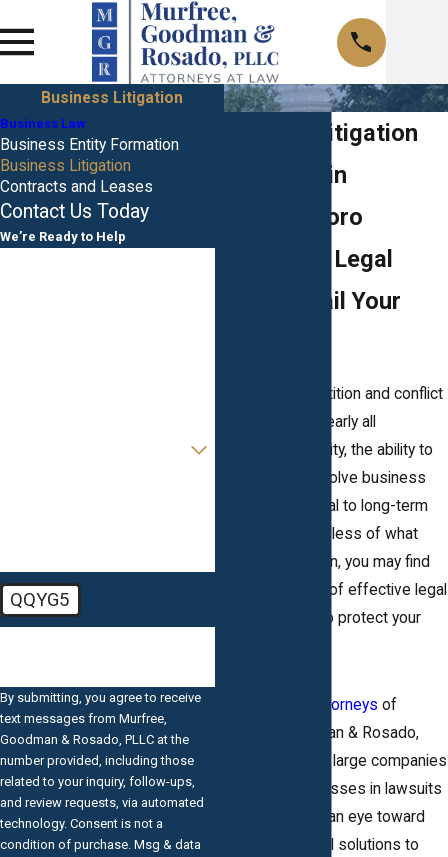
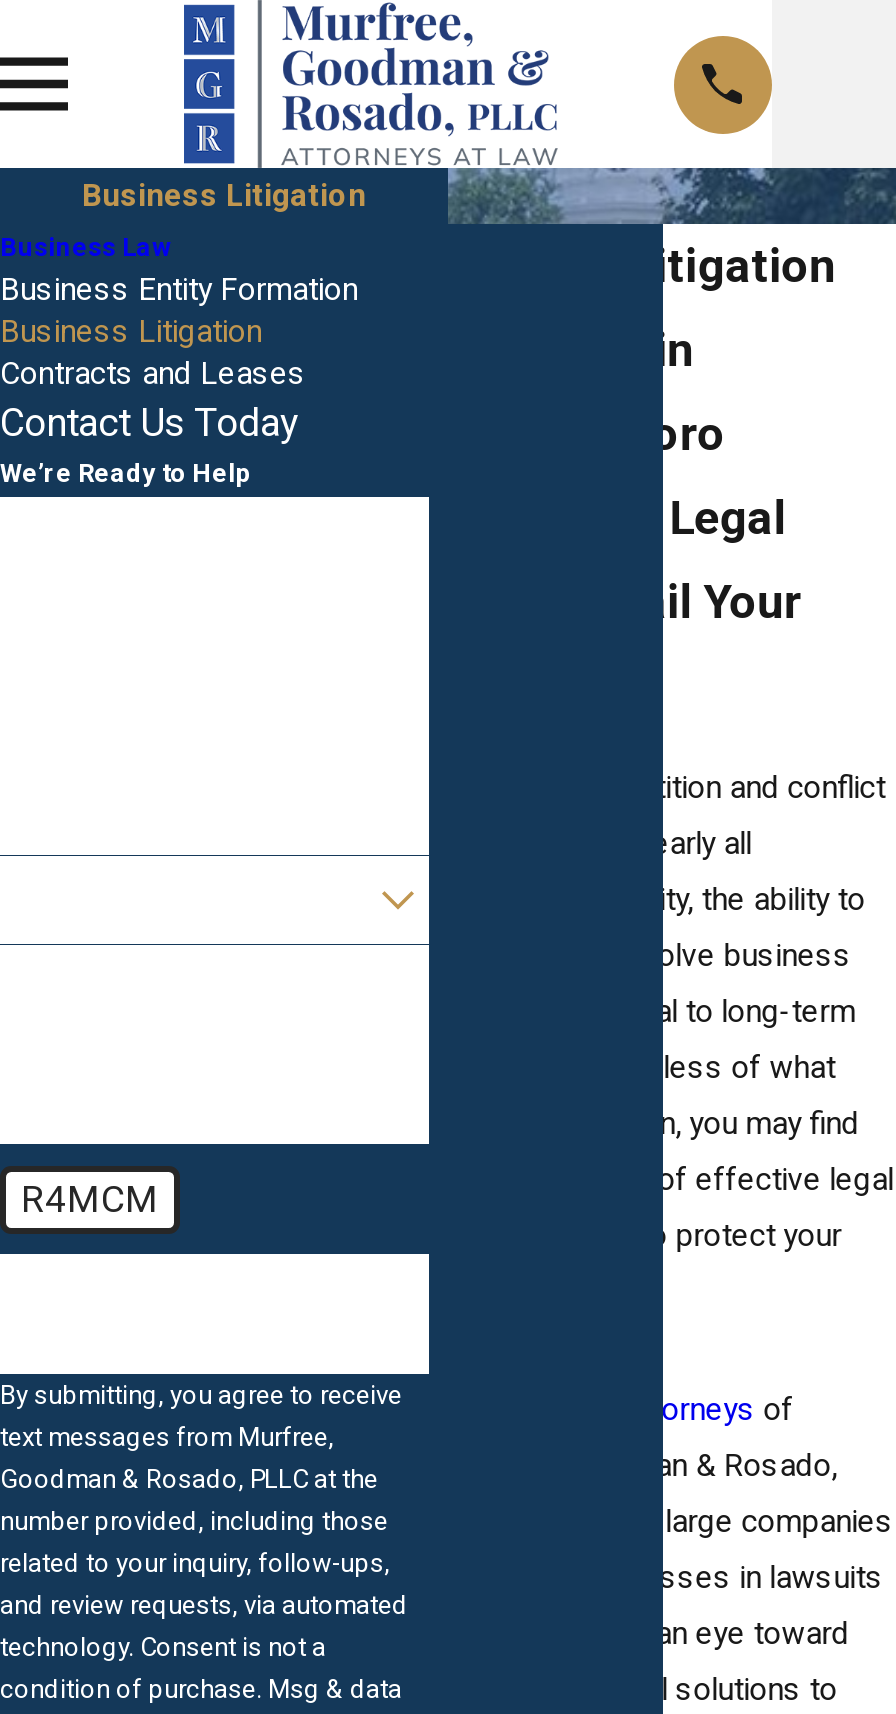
[10,589,70,611] QQYG5 -> [21,1179,159,1223] R4MCM

